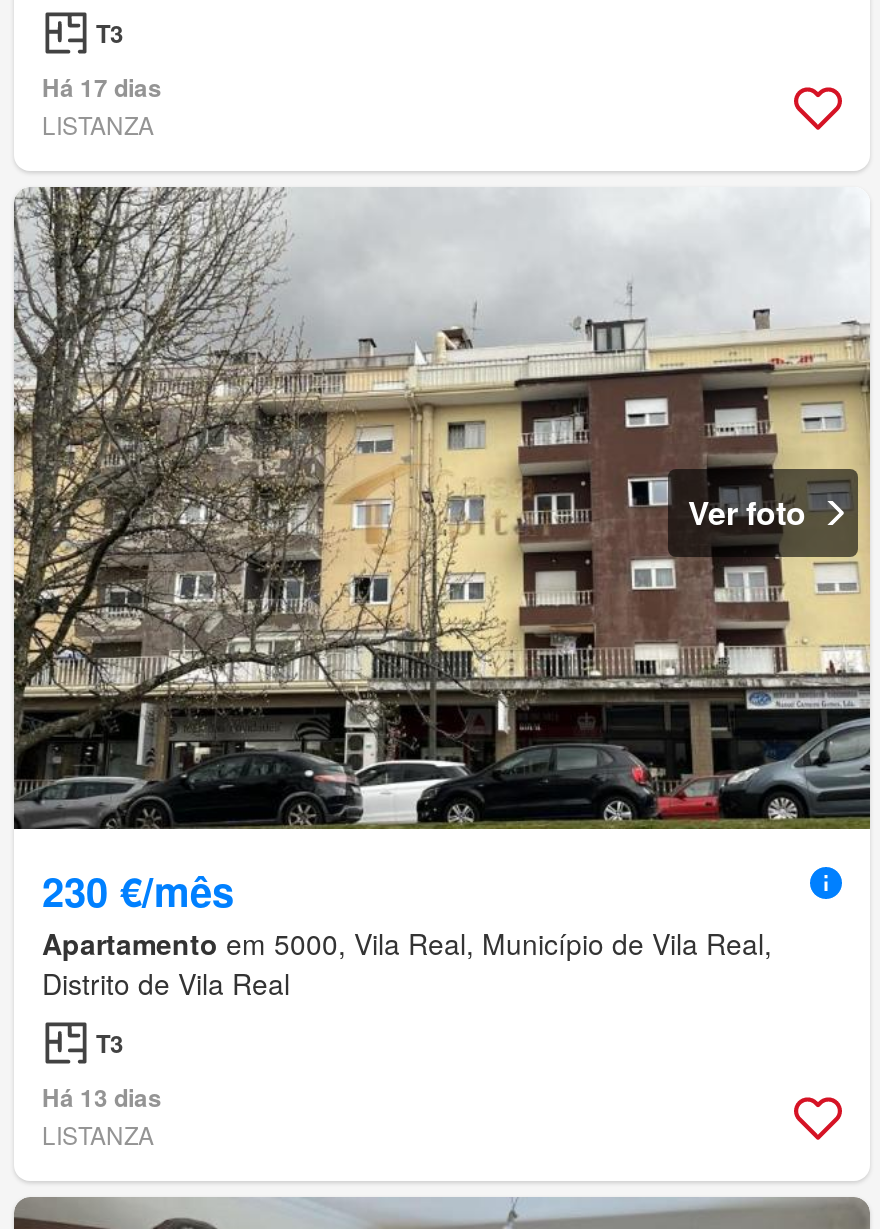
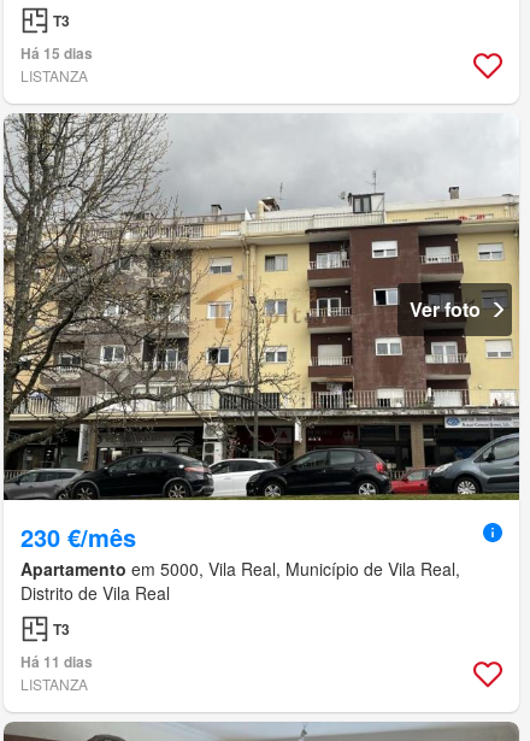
[42,70,162,106] Há 17 dias -> [20,43,93,64] Há 15 dias
[42,1080,162,1116] Há 13 dias -> [20,651,93,673] Há 11 dias

